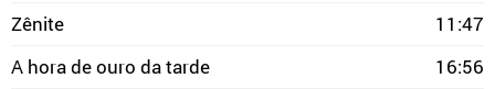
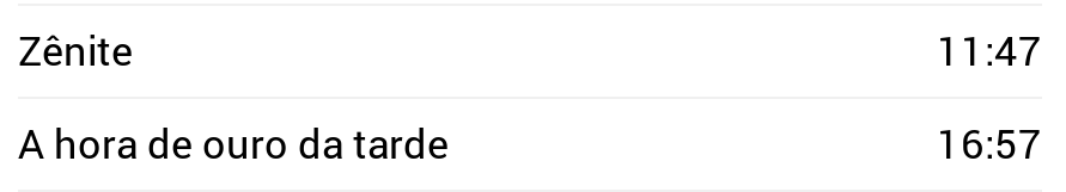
[435,54,484,79] 16:56 -> [937,116,1042,171] 16:57

